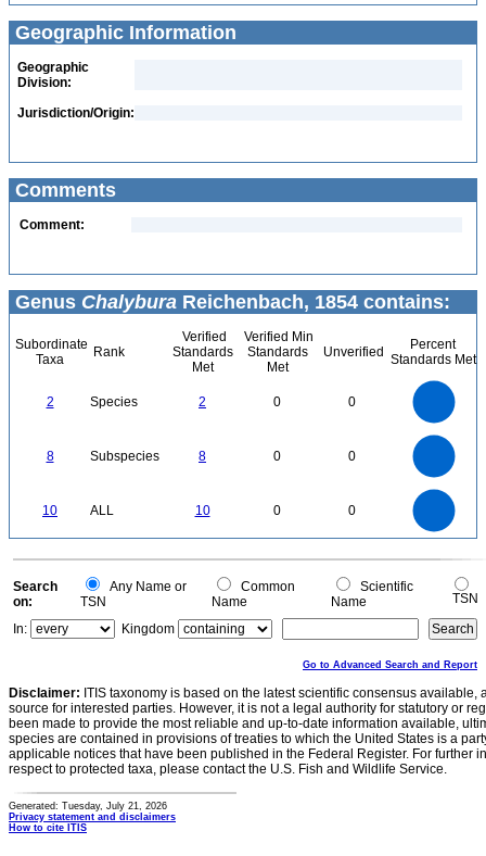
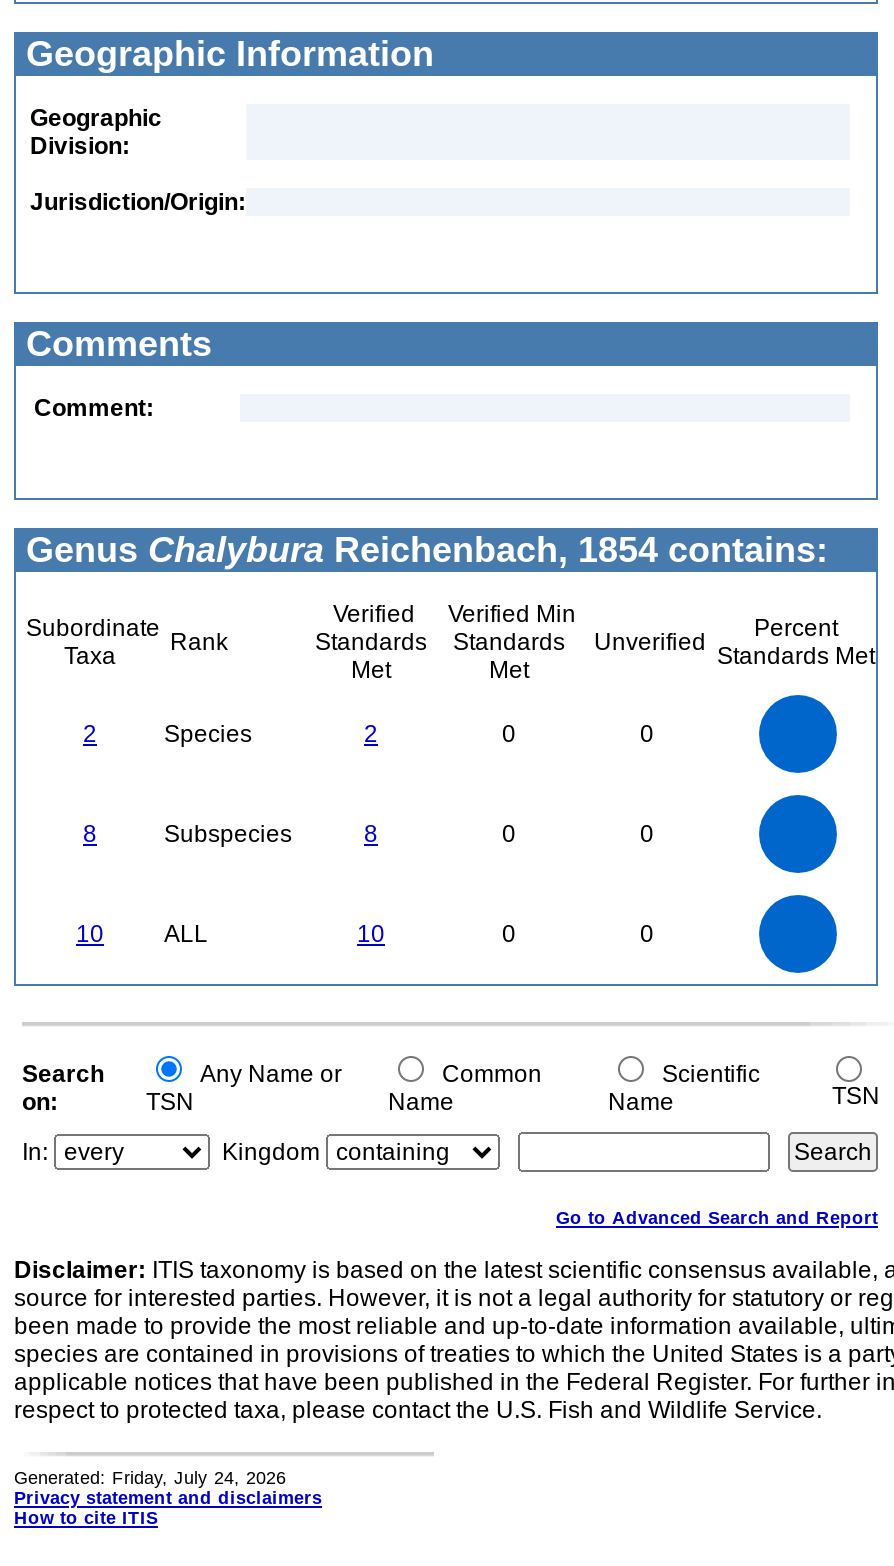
[9,801,167,811] Generated: Tuesday, July 21, 2026 -> [14,1468,286,1488] Generated: Friday, July 24, 2026

